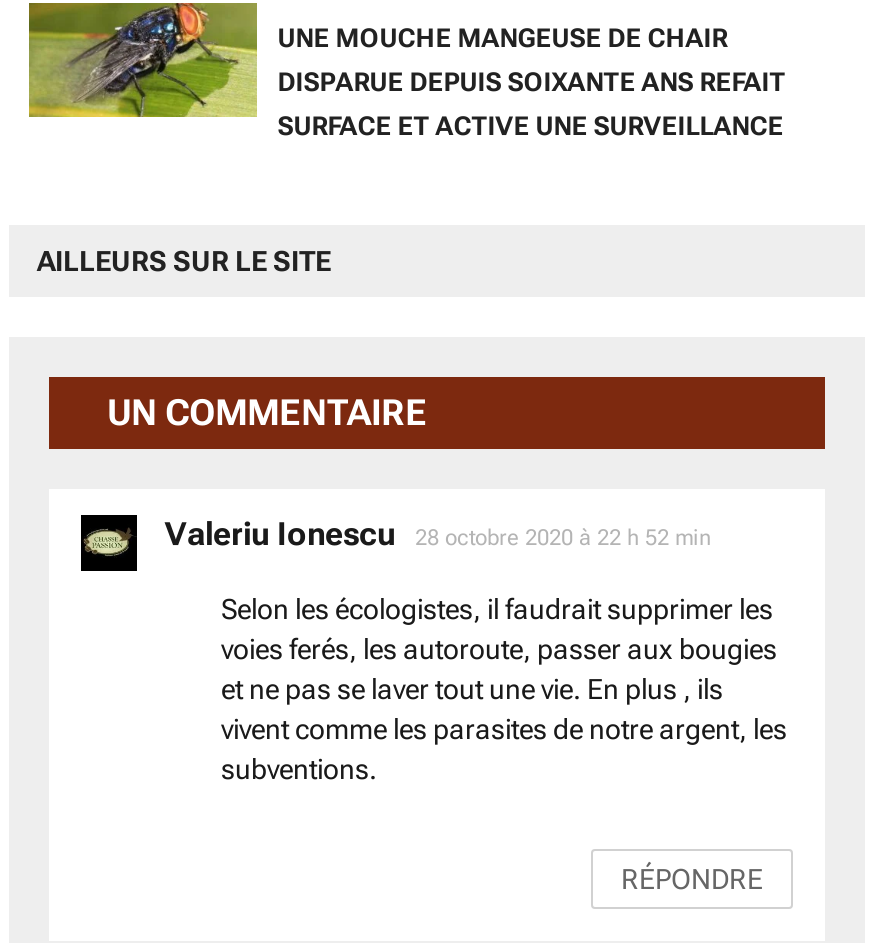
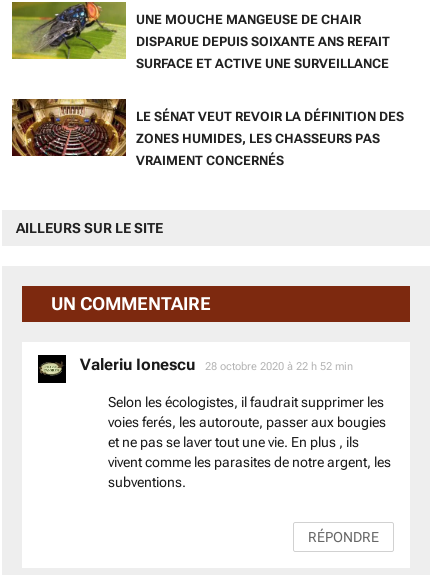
none -> [11,98,404,168] [image] | LE SÉNAT VEUT REVOIR LA DÉFINITION DES | ZONES HUMIDES, LES CHASSEURS PAS | VRAIMENT CONCERNÉS

